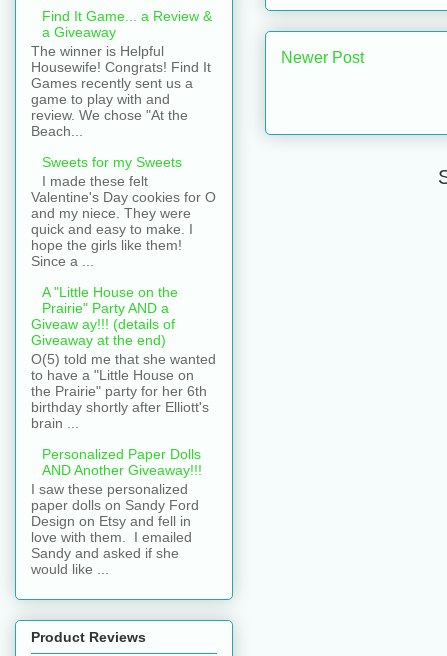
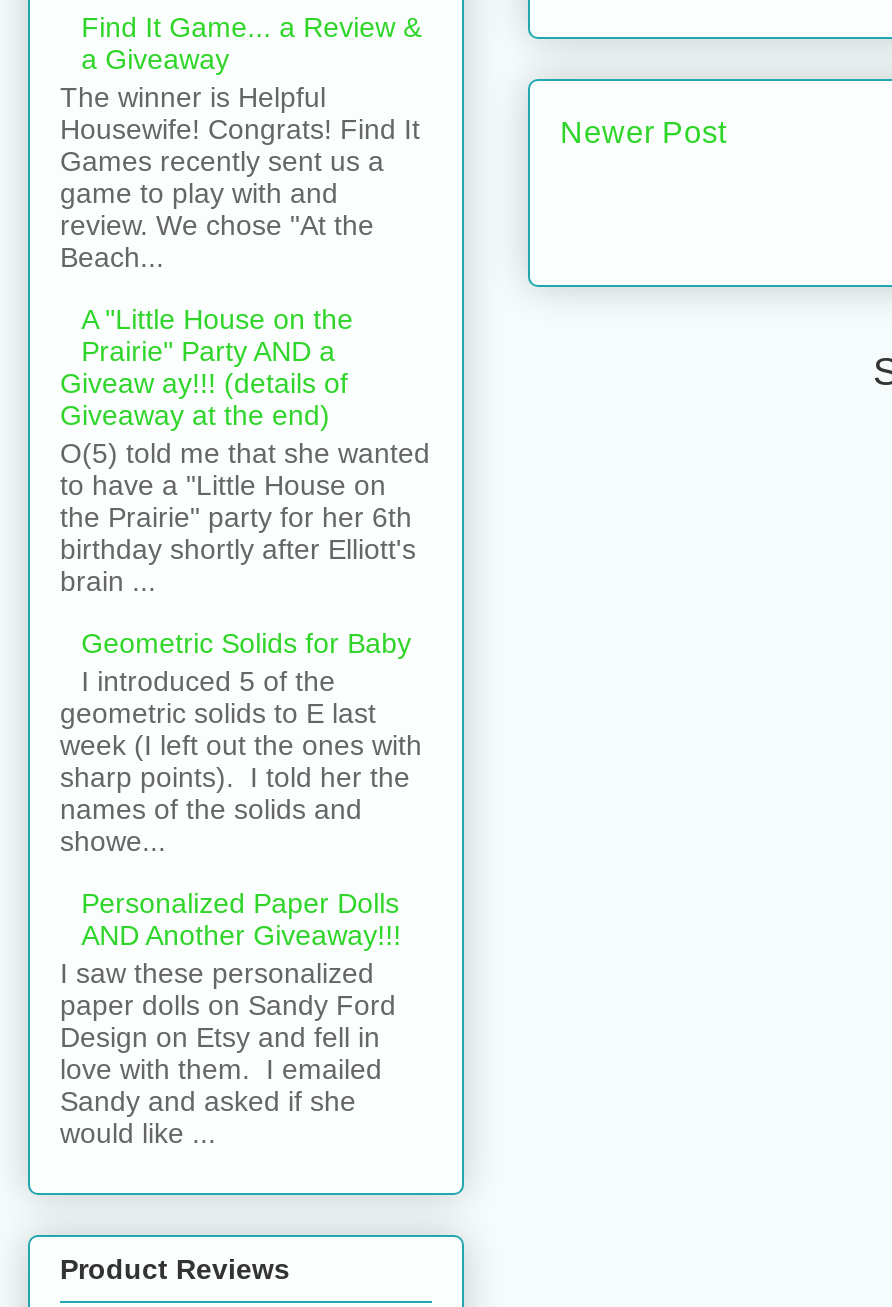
[31,154,216,269] Sweets for my Sweets | I made these felt | Valentine's Day cookies for O | and my niece. They were | quick and easy to make. I | hope the girls like them! | Since a ... -> none
moved [31,284,216,431] -> [60,303,430,597]: A "Little House on the | Prairie" Party AND a | Giveaw ay!!! (details of | ... | birthday shortly after Elliott's | brain ...
none -> [60,627,422,856] Geometric Solids for Baby | I introduced 5 of the | geometric solids to E last | week (I left out the ones with | sharp points). I told her the | names of the solids and | showe...

